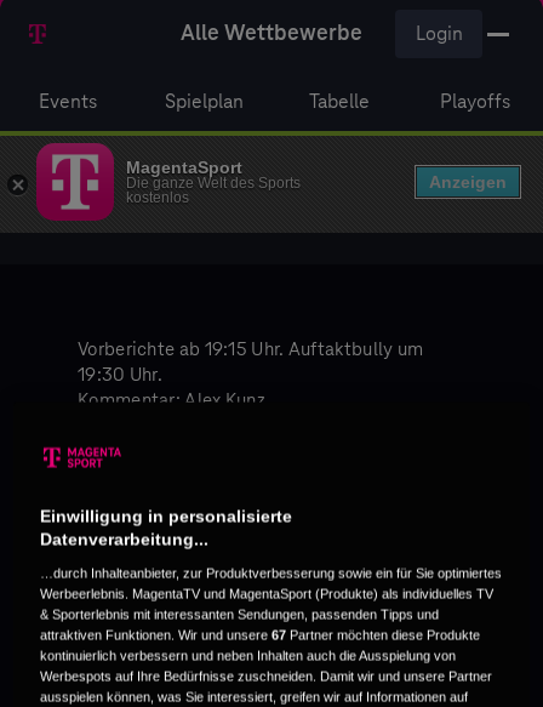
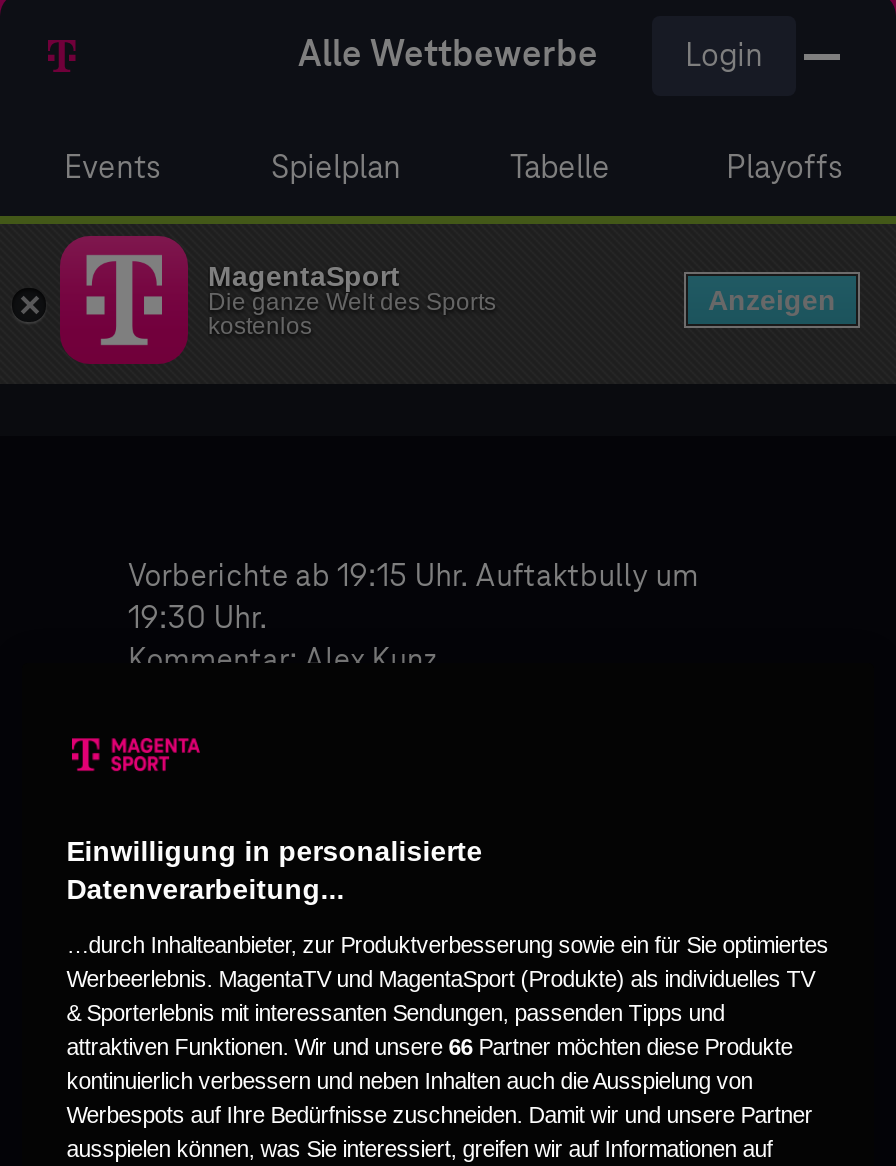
[40,627,480,642] attraktiven Funktionen. Wir und unsere 67 Partner möchten diese Produkte -> [66,1035,792,1059] attraktiven Funktionen. Wir und unsere 66 Partner möchten diese Produkte

